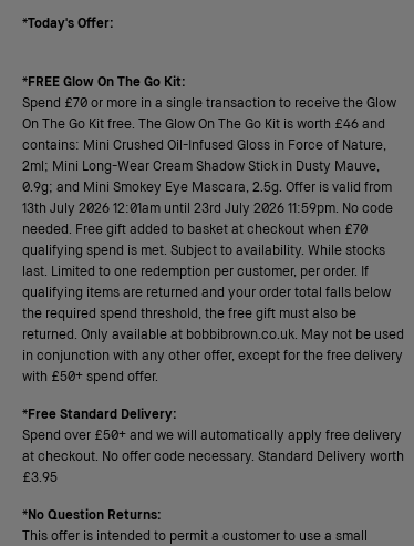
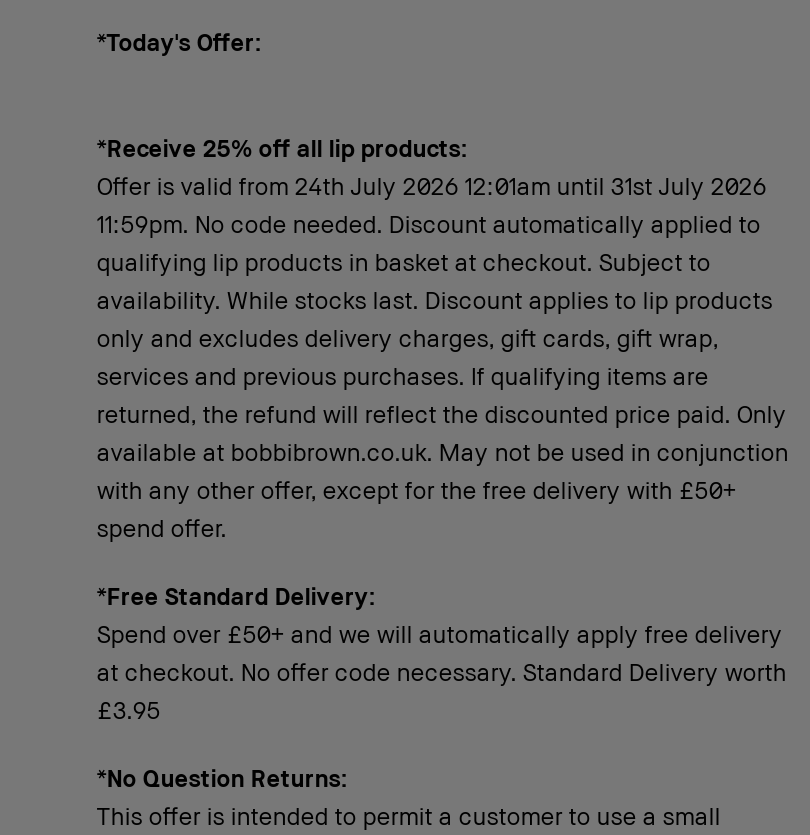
[22,73,404,384] *FREE Glow On The Go Kit: | Spend £70 or more in a single transaction to receive the Glow | On The Go Kit free. The Glow On The Go Kit is worth £46 and | contains: Mini Crushed Oil-Infused Gloss in Force of Nature, | 2ml; Mini Long-Wear Cream Shadow Stick in Dusty Mauve, | 0.9g; and Mini Smokey Eye Mascara, 2.5g. Offer is valid from | 13th July 2026 12:01am until 23rd July 2026 11:59pm. No code | needed. Free gift added to basket at checkout when £70 | qualifying spend is met. Subject to availability. While stocks | last. Limited to one redemption per customer, per order. If | qualifying items are returned and your order total falls below | the required spend threshold, the free gift must also be | returned. Only available at bobbibrown.co.uk. May not be used | in conjunction with any other offer, except for the free delivery | with £50+ spend offer. -> [97,132,789,542] *Receive 25% off all lip products: | Offer is valid from 24th July 2026 12:01am until 31st July 2026 | 11:59pm. No code needed. Discount automatically applied to | qualifying lip products in basket at checkout. Subject to | availability. While stocks last. Discount applies to lip products | only and excludes delivery charges, gift cards, gift wrap, | services and previous purchases. If qualifying items are | returned, the refund will reflect the discounted price paid. Only | available at bobbibrown.co.uk. May not be used in conjunction | with any other offer, except for the free delivery with £50+ | spend offer.

